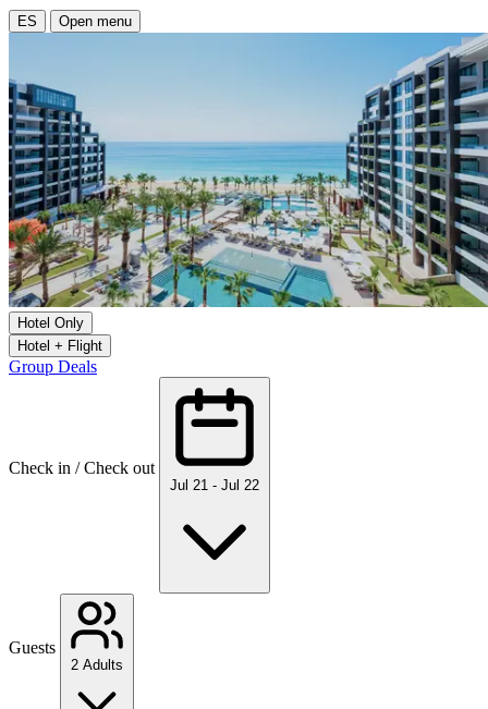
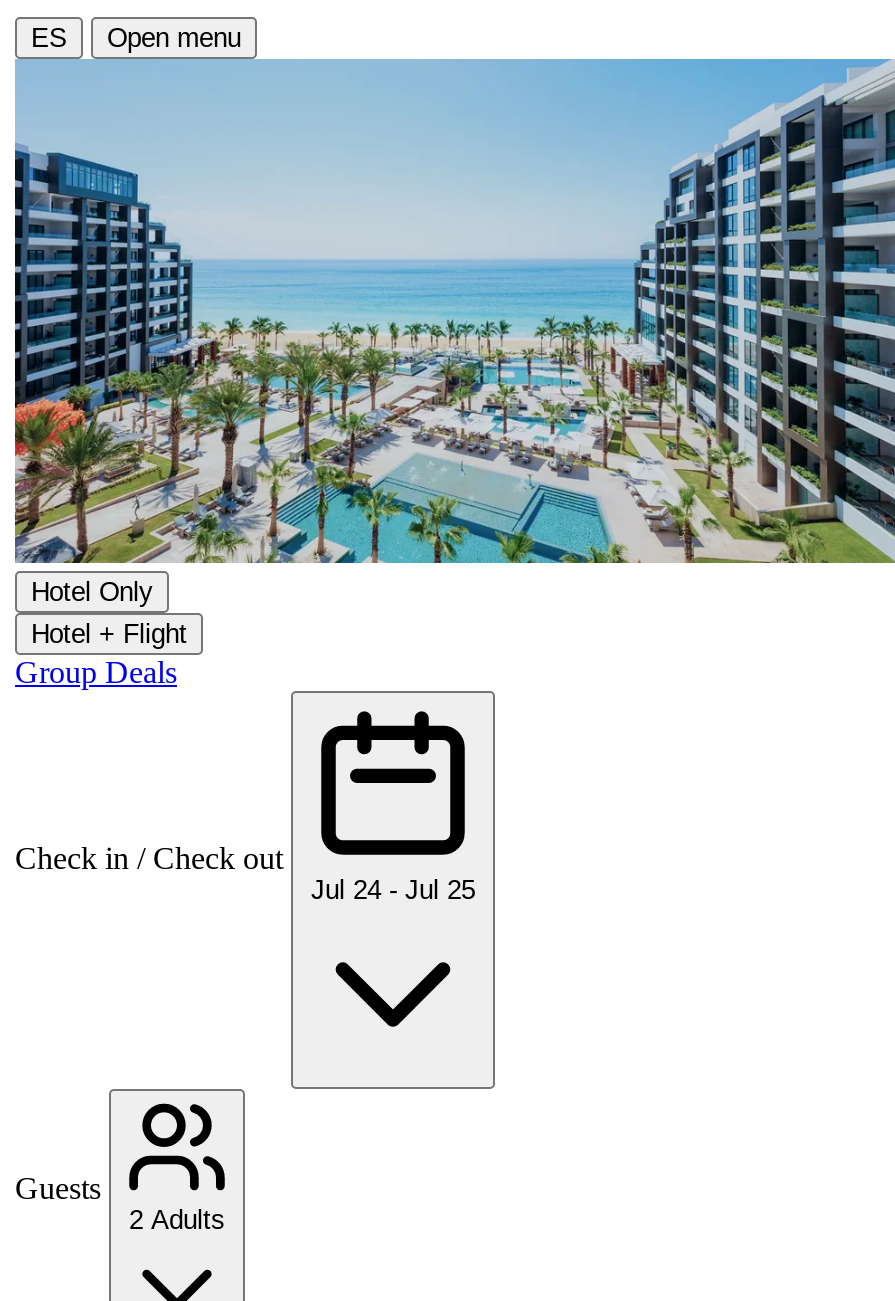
[170,477,259,493] Jul 21 - Jul 22 -> [311,874,475,904] Jul 24 - Jul 25

